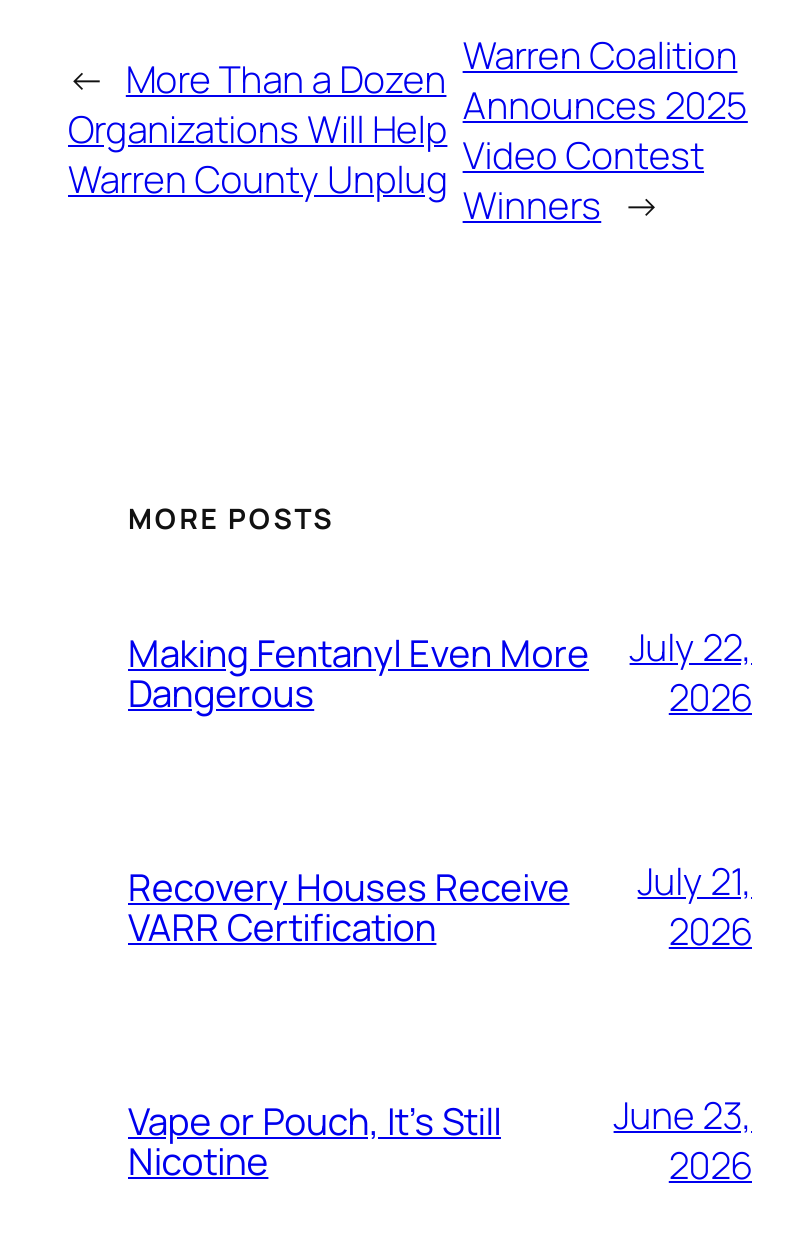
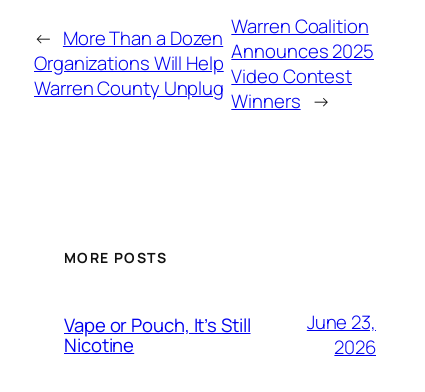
[128,626,589,718] Making Fentanyl Even More | Dangerous -> none
[630,620,752,722] July 22, | 2026 -> none
[128,860,569,952] Recovery Houses Receive | VARR Certification -> none
[638,854,752,956] July 21, | 2026 -> none

